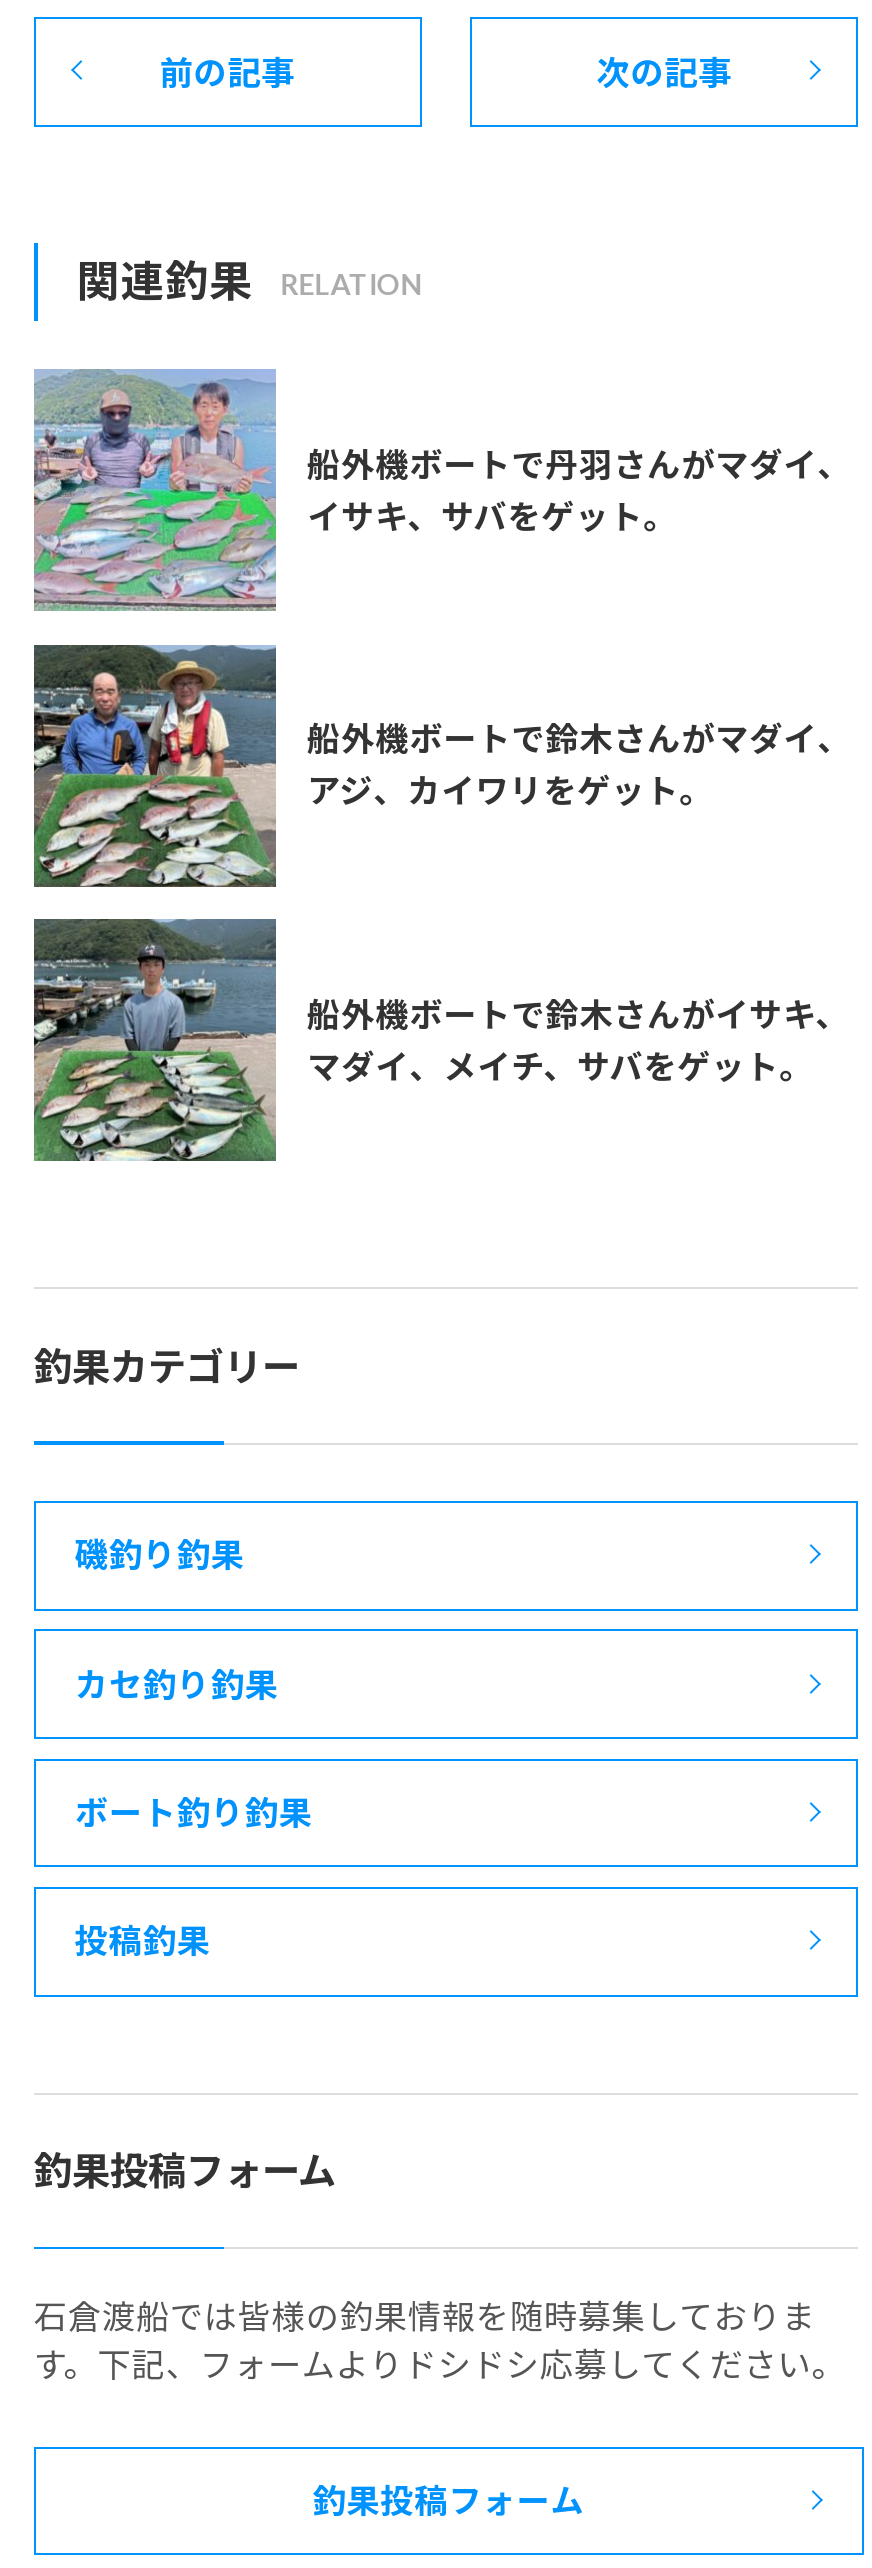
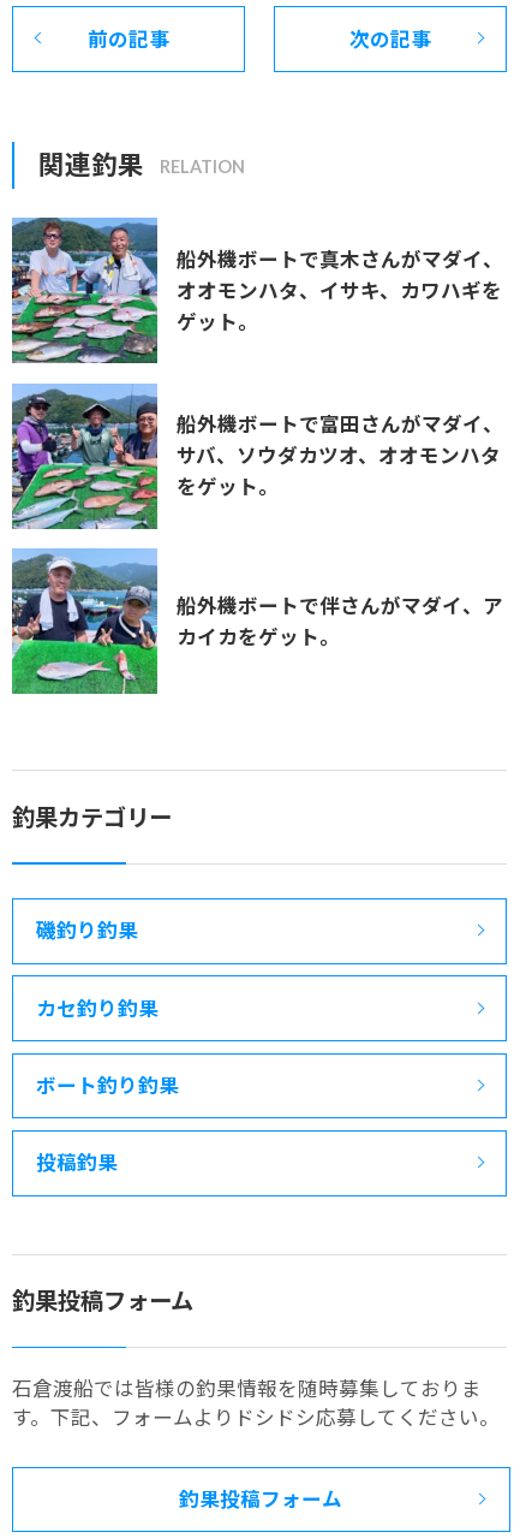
[32,369,851,613] [image] | 船外機ボートで丹羽さんがマダイ、 | イサキ、サバをゲット。 -> [11,218,503,364] [image] | 船外機ボートで真木さんがマダイ、 | オオモンハタ、イサキ、カワハギを | ゲット。
[32,643,851,889] [image] | 船外機ボートで鈴木さんがマダイ、 | アジ、カイワリをゲット。 -> [11,384,503,530] [image] | 船外機ボートで富田さんがマダイ、 | サバ、ソウダカツオ、オオモンハタ | をゲット。
[32,917,849,1163] [image] | 船外機ボートで鈴木さんがイサキ、 | マダイ、メイチ、サバをゲット。 -> [11,547,503,695] [image] | 船外機ボートで伴さんがマダイ、ア | カイカをゲット。

